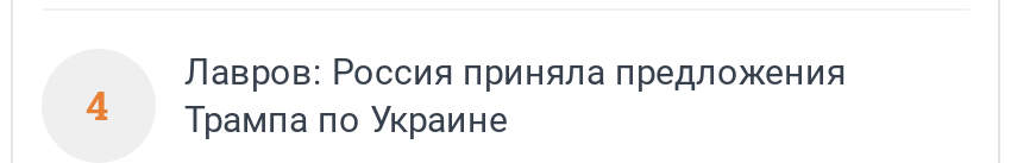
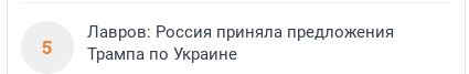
[86,78,508,142] 4 Трампа по Украине -> [42,34,237,64] 5 Трампа по Украине

